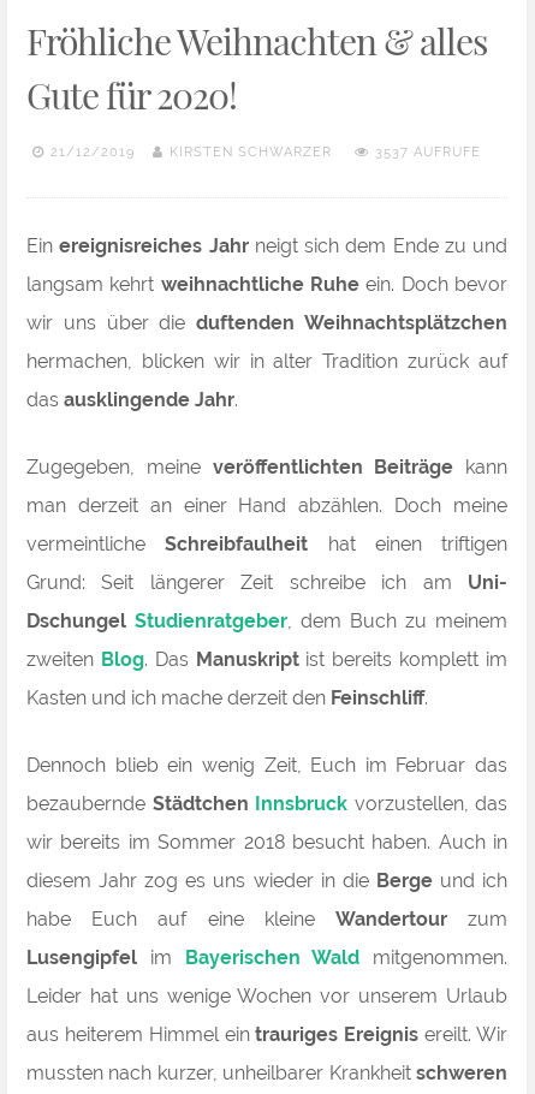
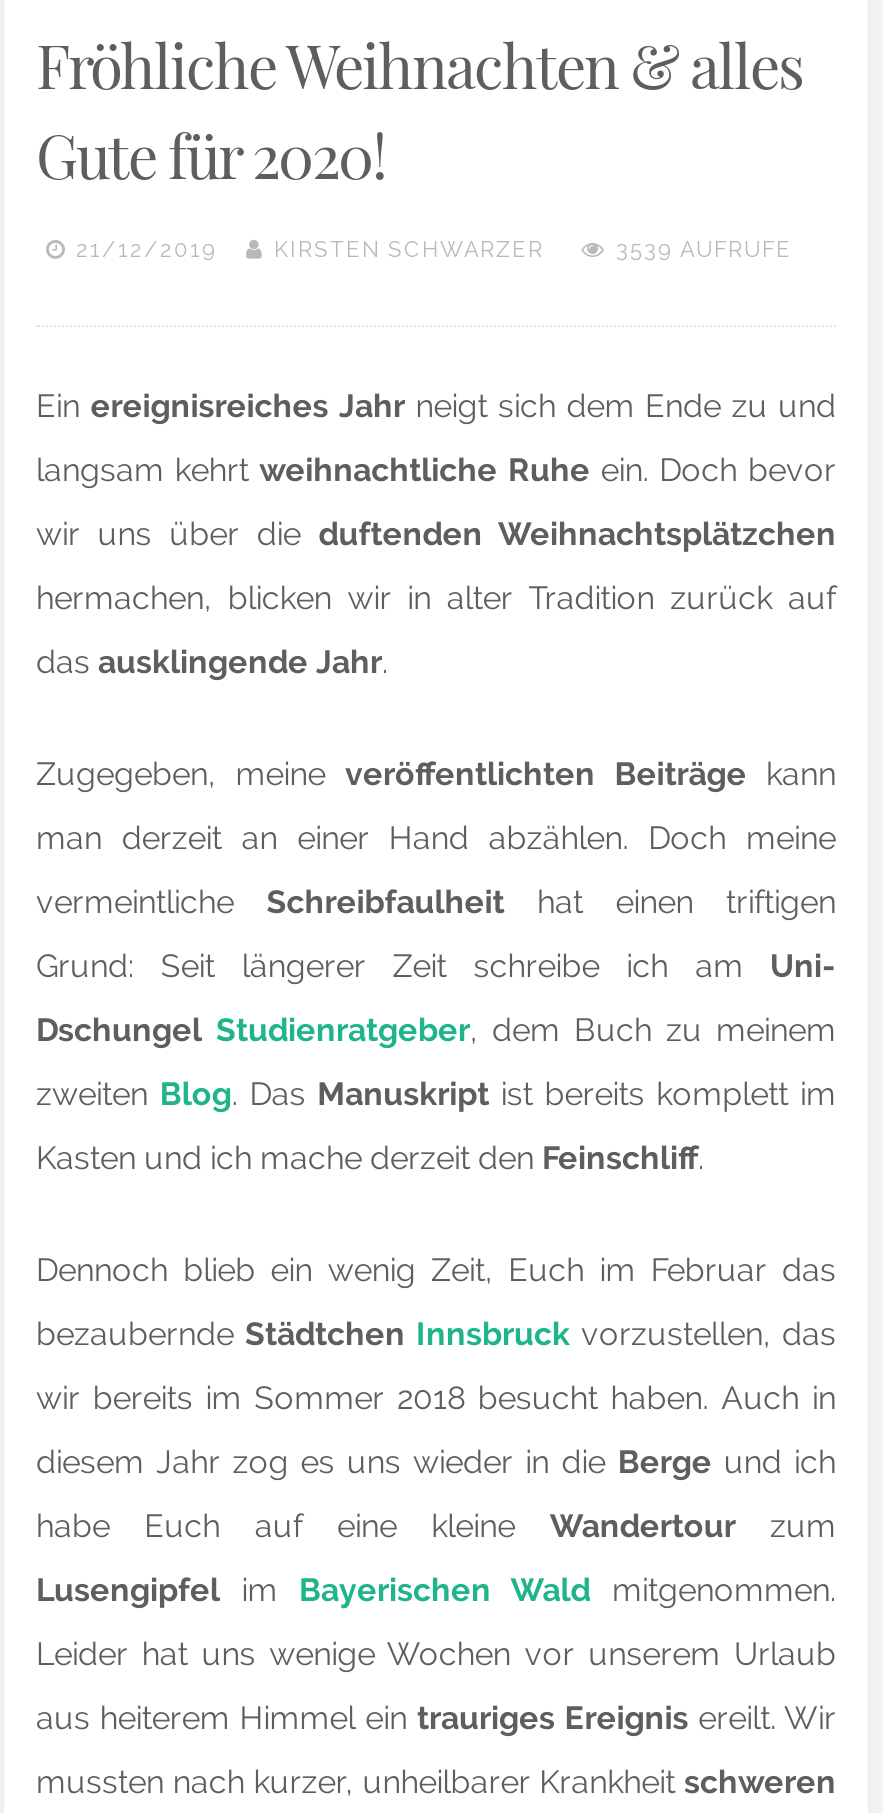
[375,144,481,160] 3537 AUFRUFE -> [616,237,792,263] 3539 AUFRUFE

